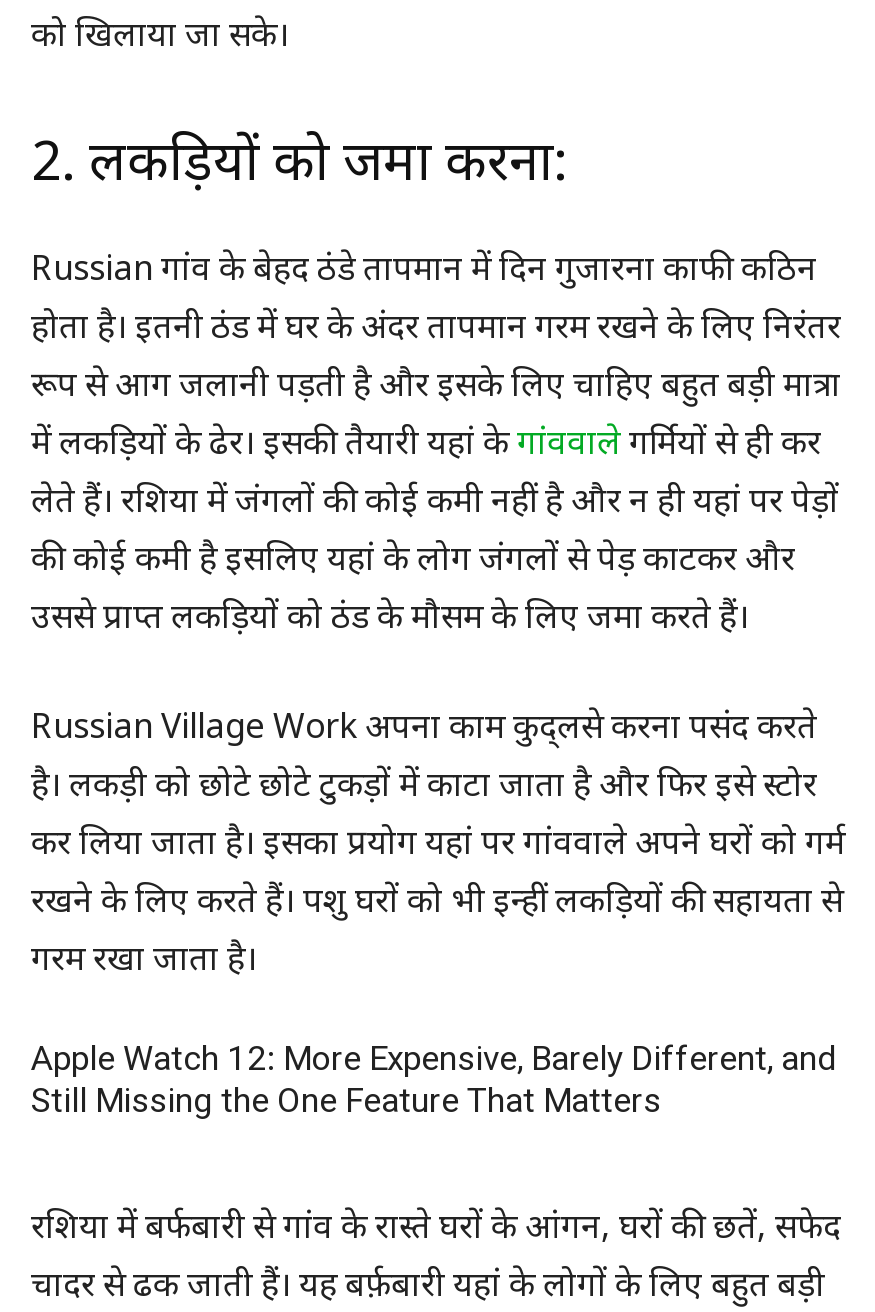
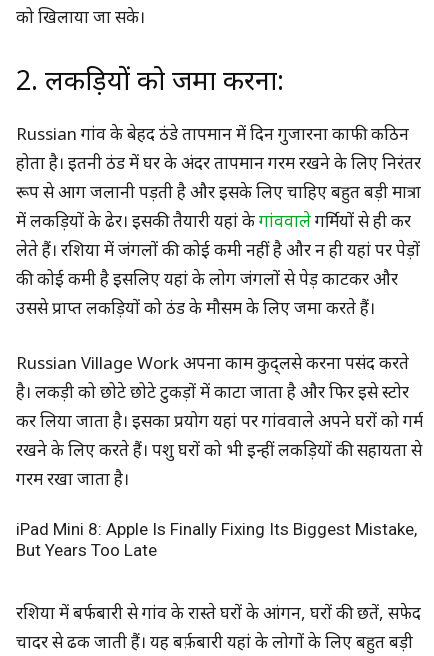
[31,1037,837,1119] Apple Watch 12: More Expensive, Barely Different, and | Still Missing the One Feature That Matters -> [16,518,417,559] iPad Mini 8: Apple Is Finally Fixing Its Biggest Mistake, | But Years Too Late

